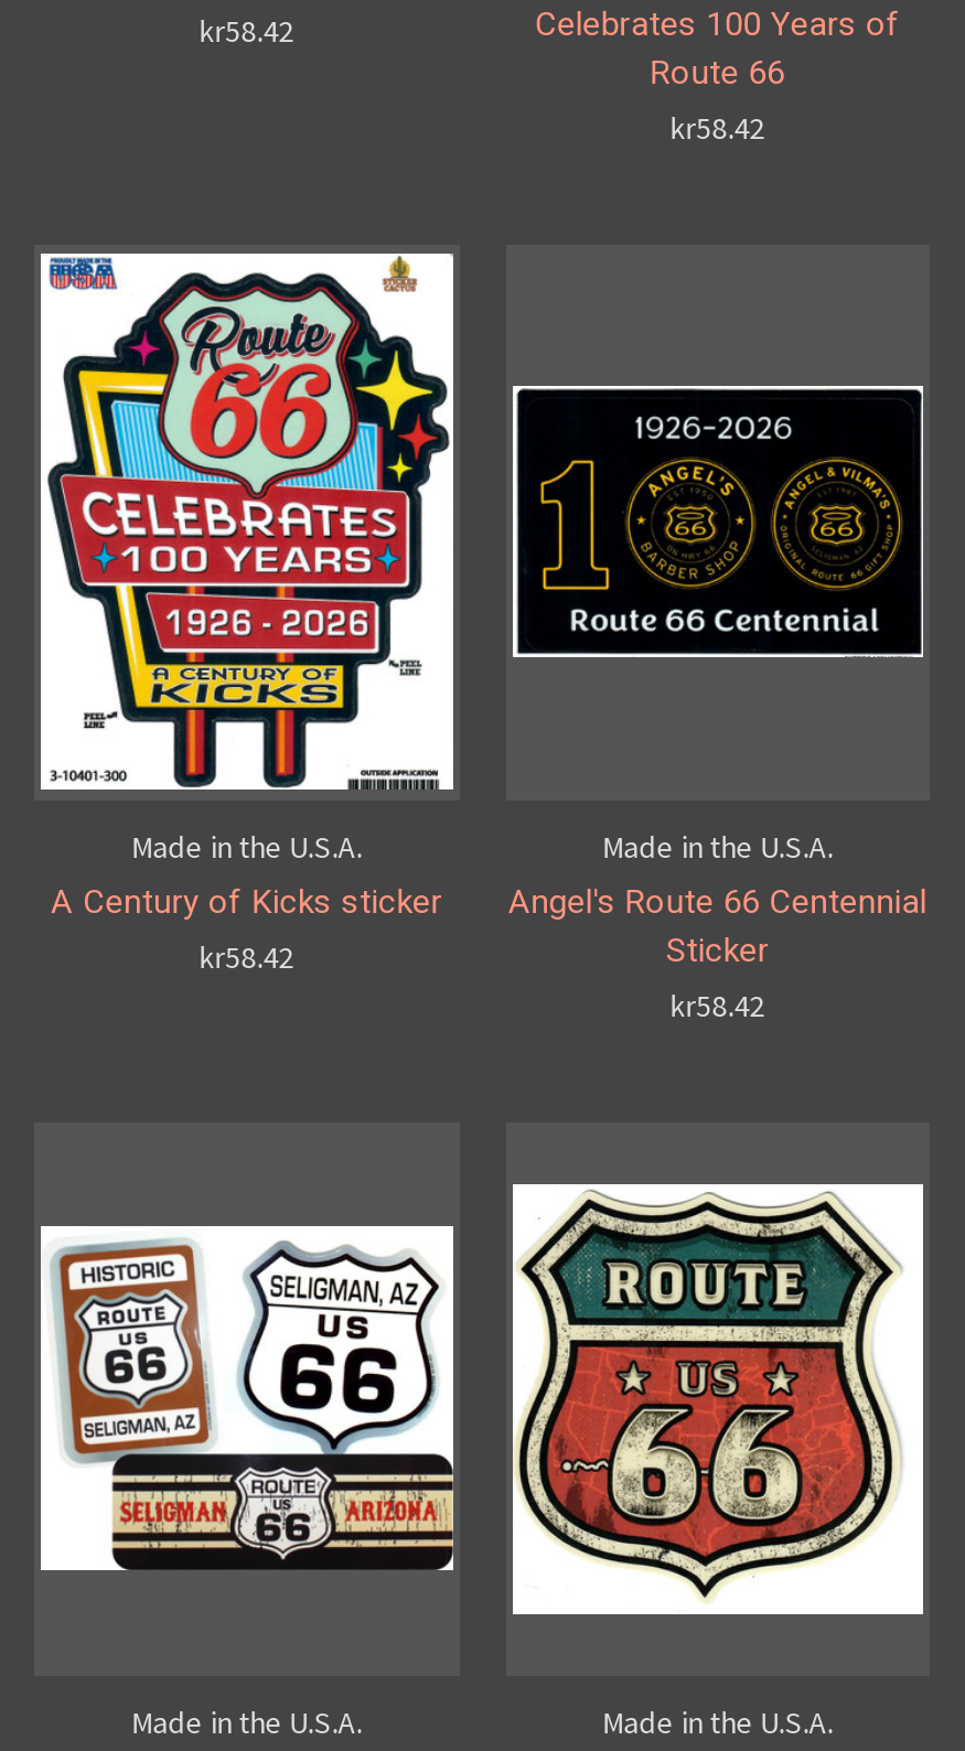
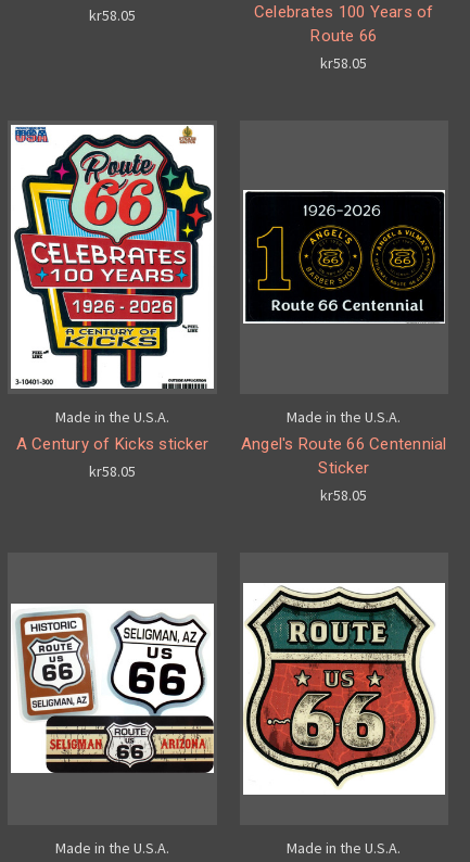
[199,10,294,50] kr58.42 -> [89,5,135,25] kr58.05
[670,107,765,147] kr58.42 -> [320,53,367,72] kr58.05
[199,936,294,976] kr58.42 -> [89,461,135,480] kr58.05
[670,985,765,1024] kr58.42 -> [320,485,367,504] kr58.05

